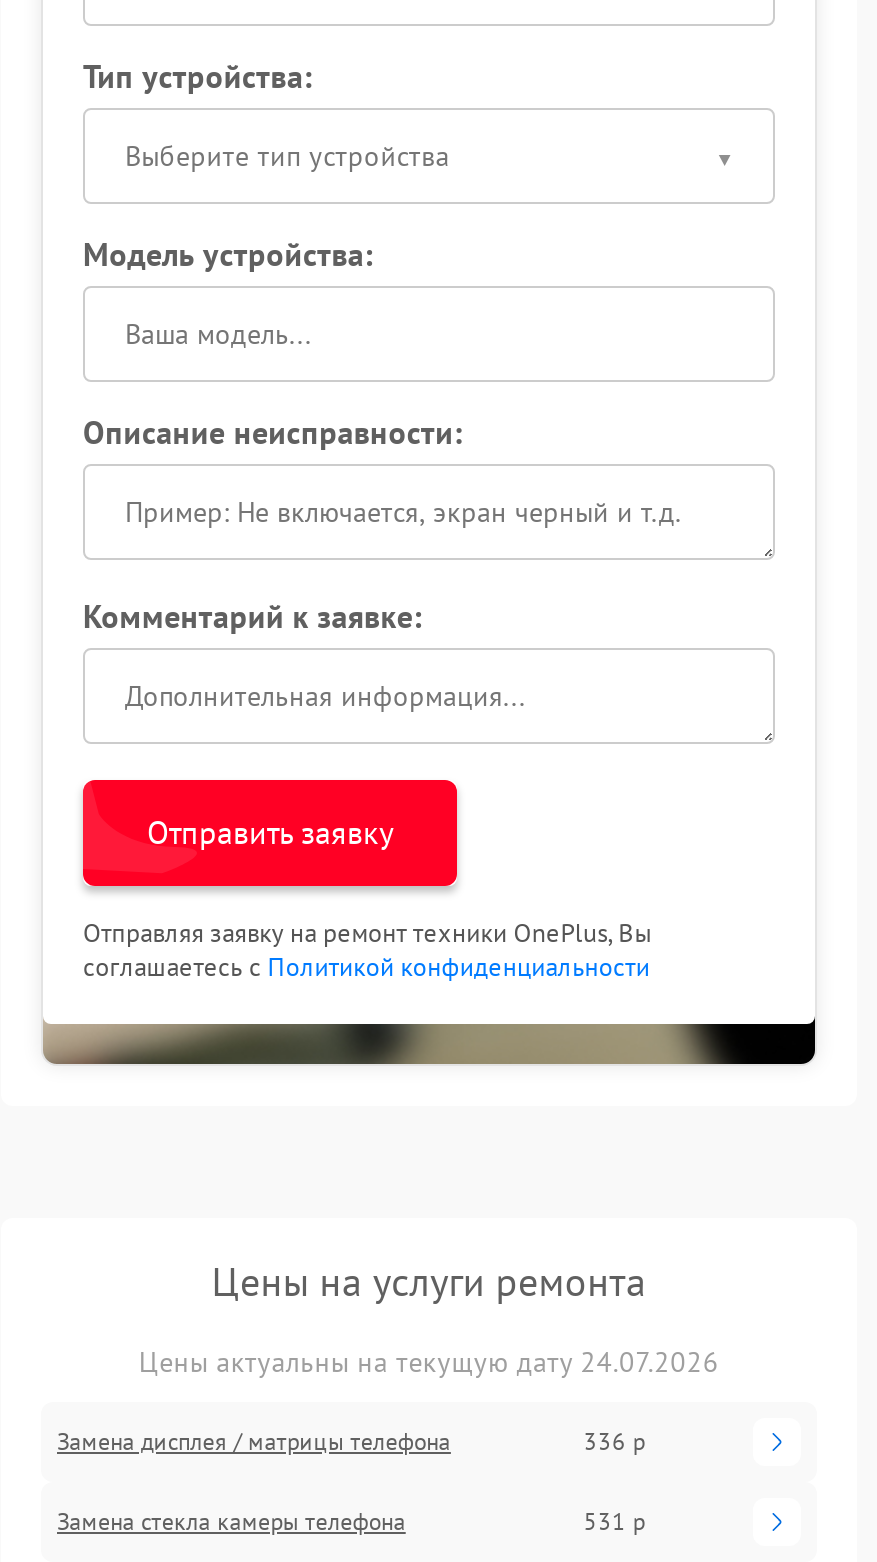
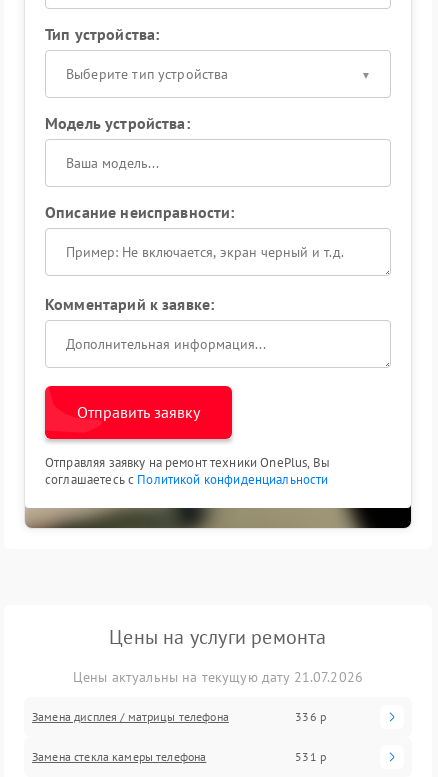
[139,1343,719,1379] Цены актуальны на текущую дату 24.07.2026 -> [73,667,363,685] Цены актуальны на текущую дату 21.07.2026

